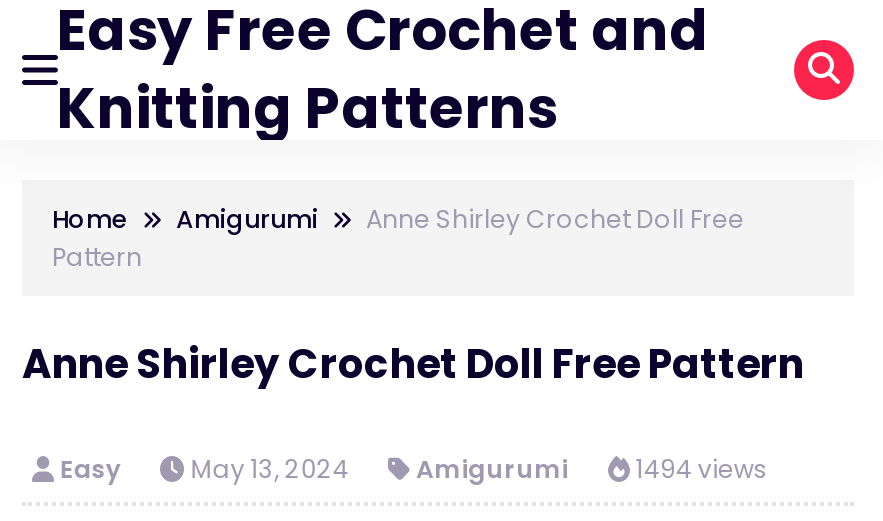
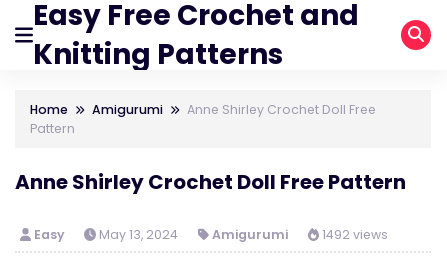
[60,452,768,486] Easy May 13, 2024 Amigurumi 1494 views -> [34,226,388,243] Easy May 13, 2024 Amigurumi 1492 views

